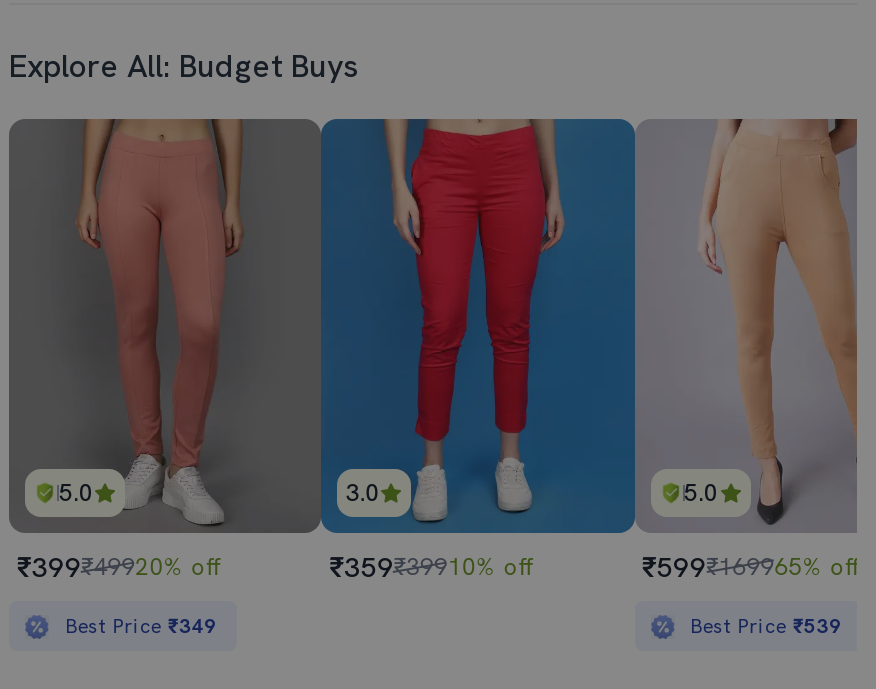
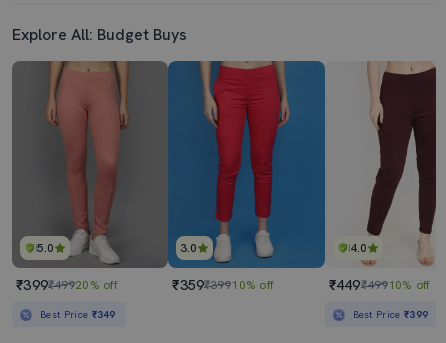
[635,117,859,533] [image] | 5.0 -> [325,61,437,267] [image] | 4.0
[642,549,860,585] ₹599₹169965% off -> [328,276,430,294] ₹449₹49910% off
[690,613,842,639] Best Price ₹539 -> [352,308,428,321] Best Price ₹399

